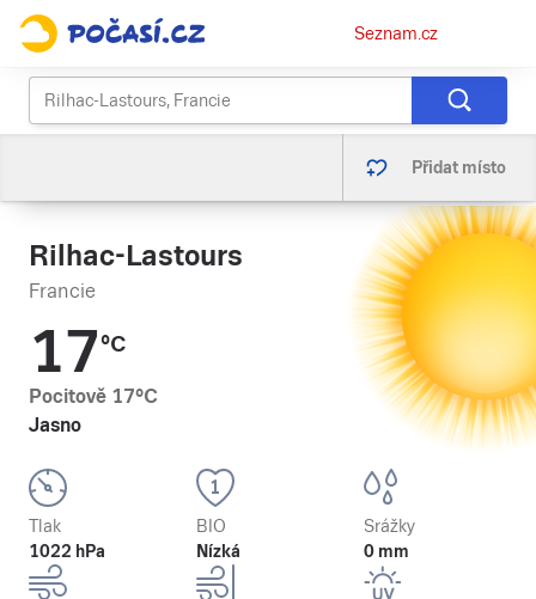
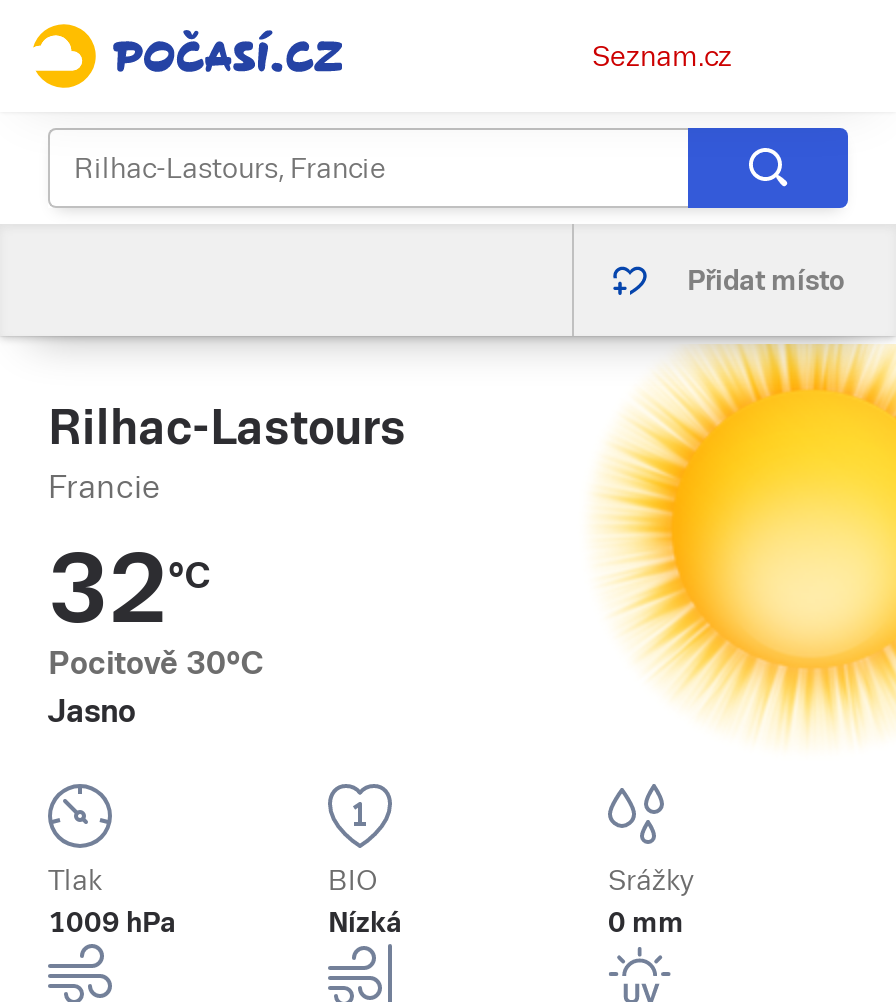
[29,319,126,385] 17°C -> [48,534,210,644] 32°C
[29,385,158,408] Pocitově 17°C -> [48,644,264,682] Pocitově 30°C
[29,542,105,561] 1022 hPa -> [48,906,176,938] 1009 hPa

